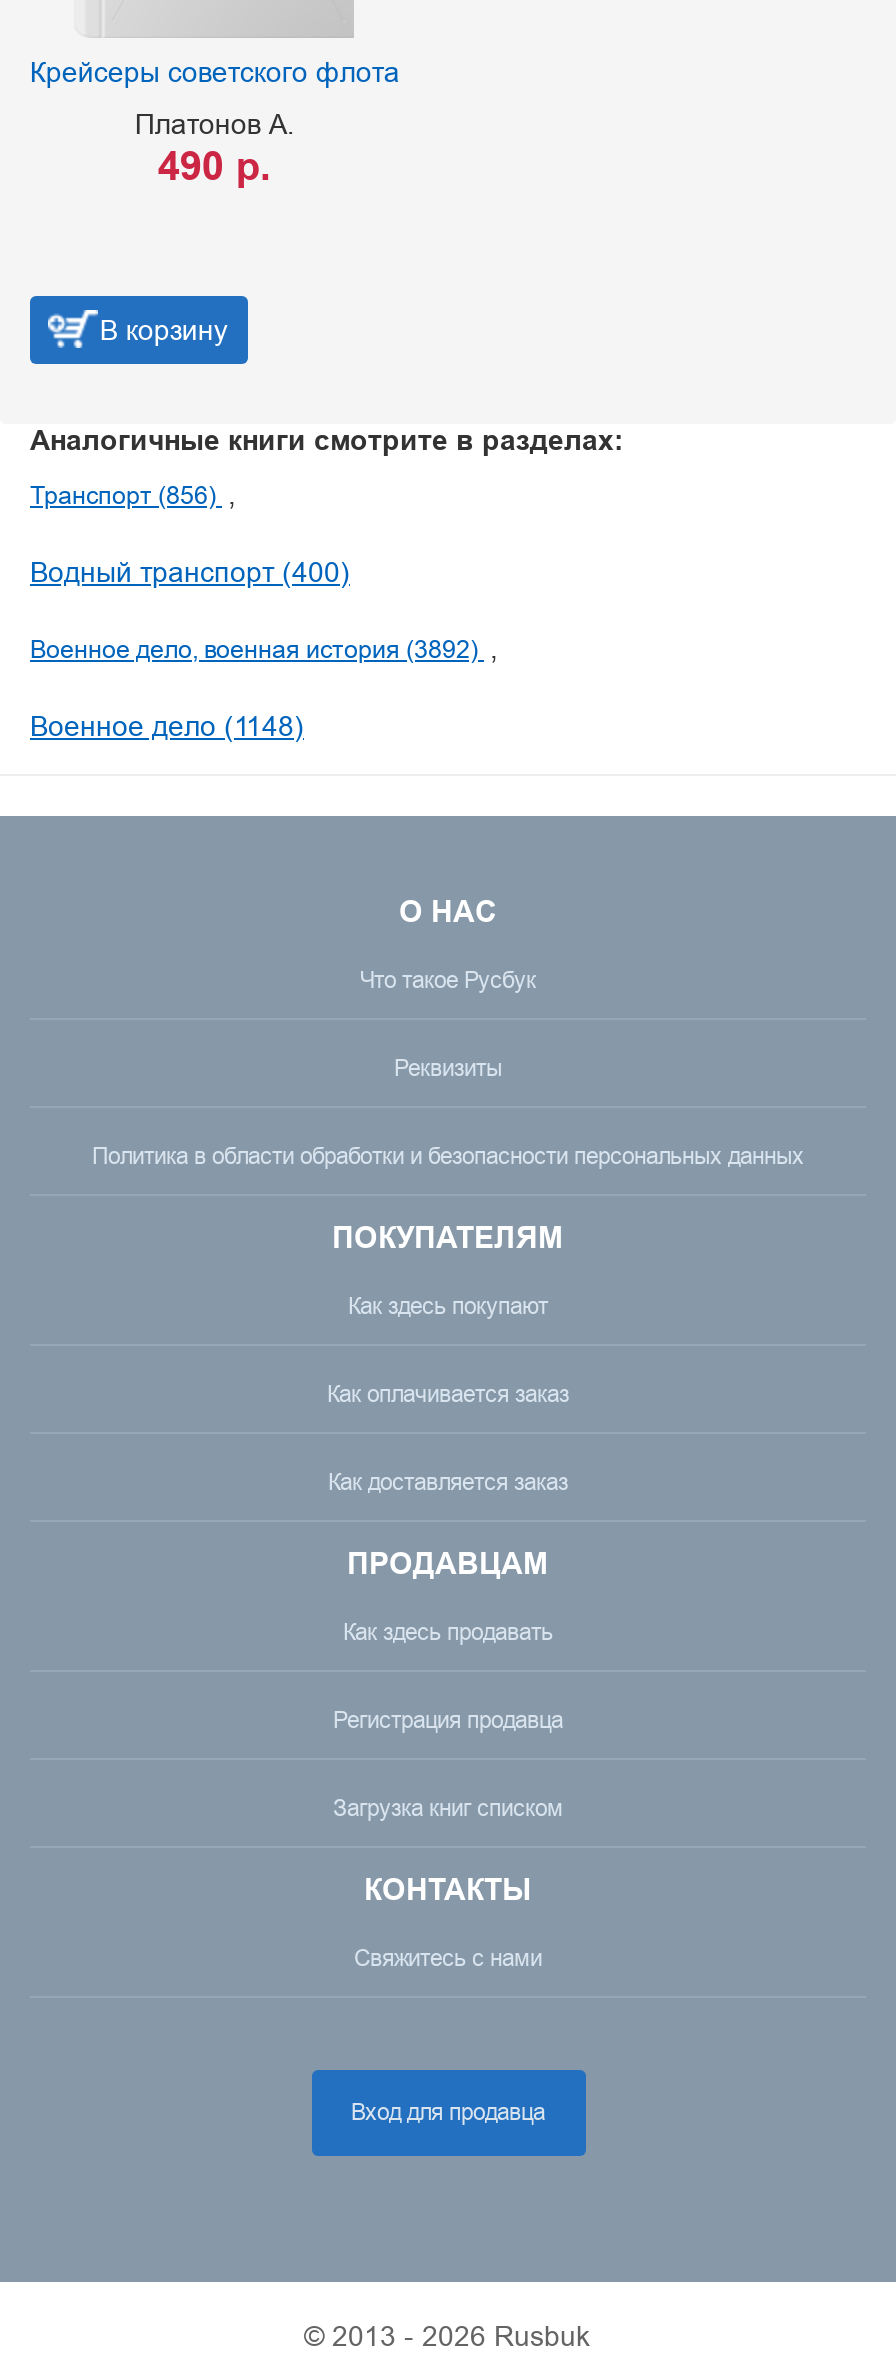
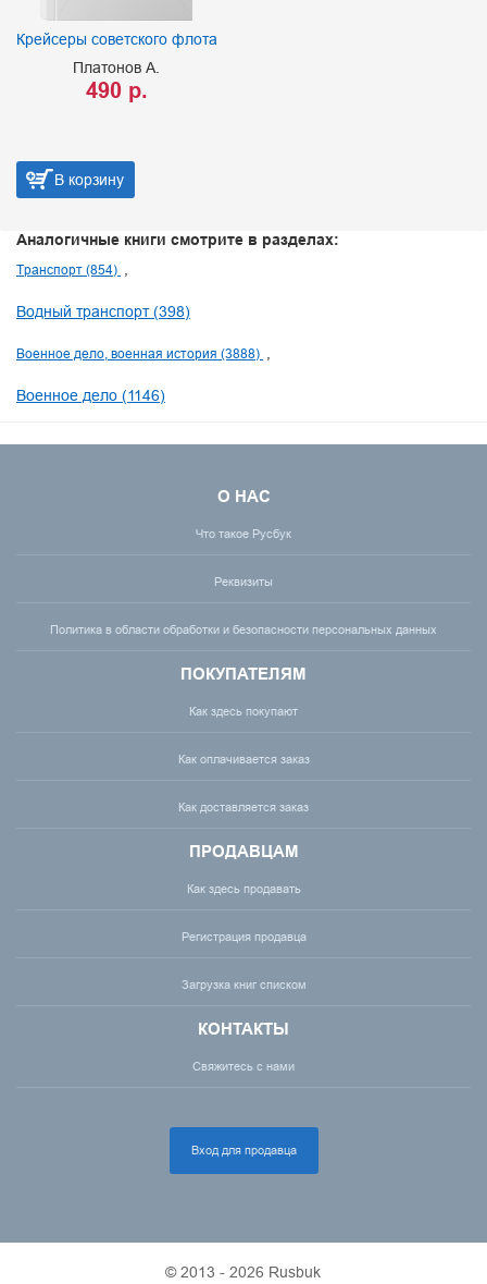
[30,480,222,510] Транспорт (856) -> [16,261,121,278] Транспорт (854)
[30,556,350,588] Водный транспорт (400) -> [16,303,190,320] Водный транспорт (398)
[30,634,484,664] Военное дело, военная история (3892) -> [16,345,263,361] Военное дело, военная история (3888)
[30,710,304,742] Военное дело (1148) -> [16,387,165,404] Военное дело (1146)

